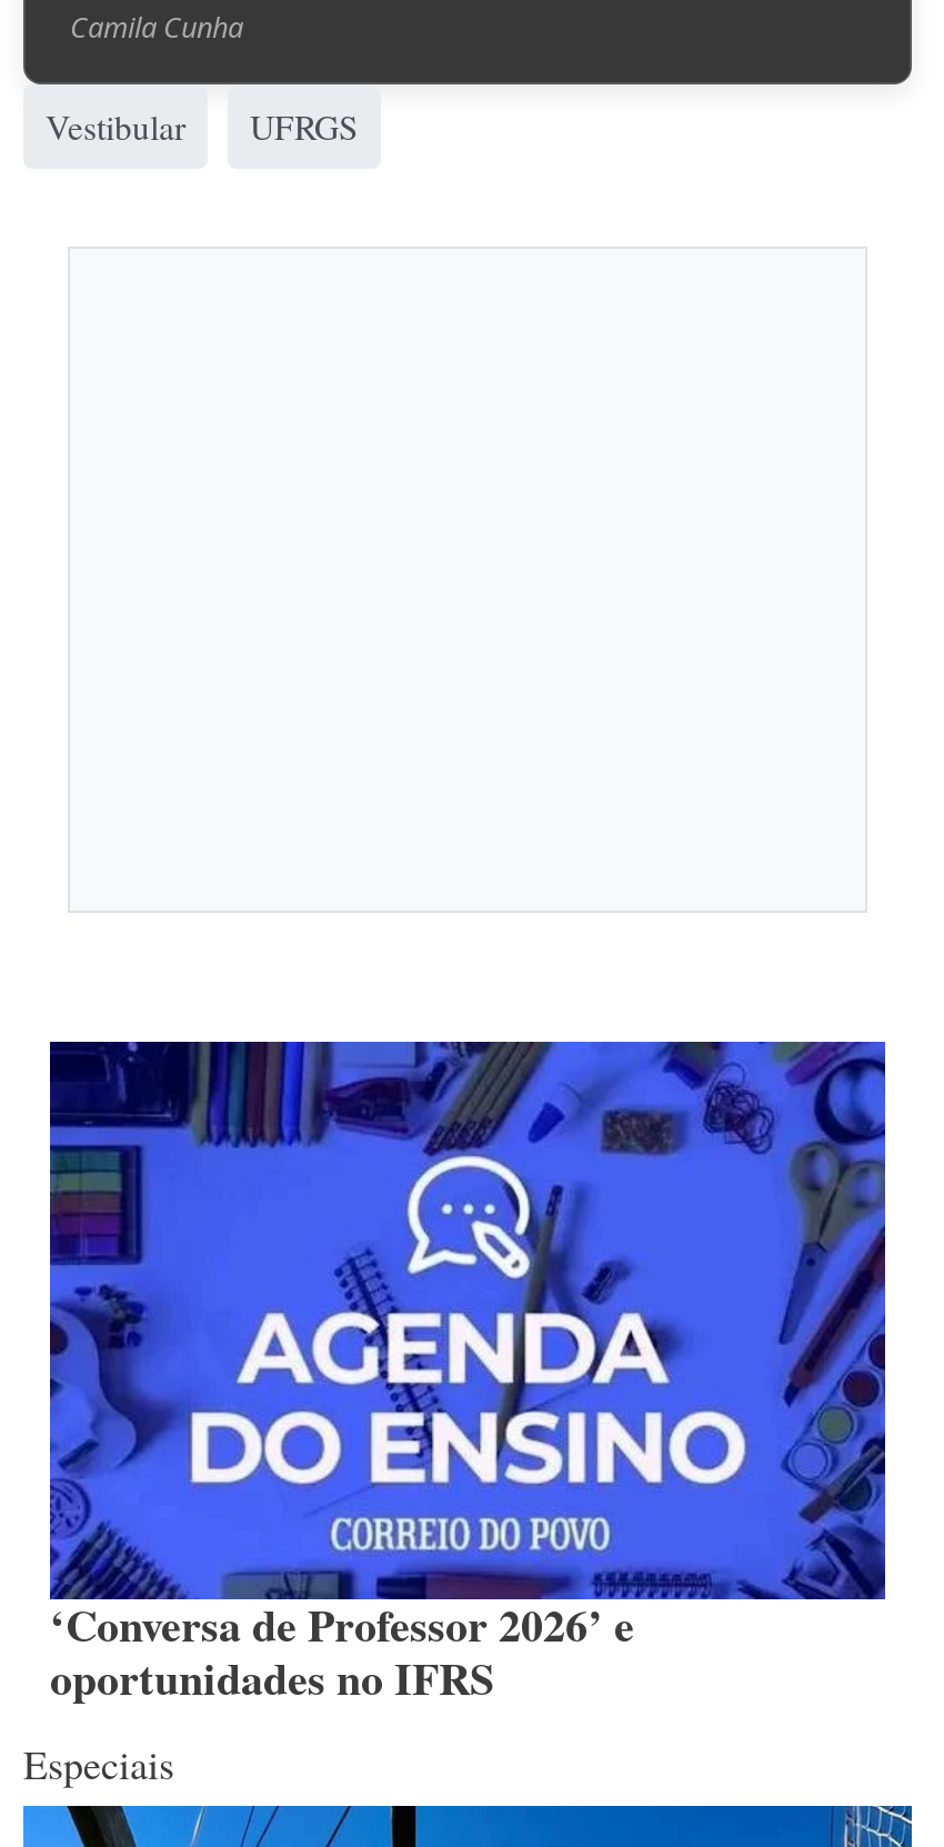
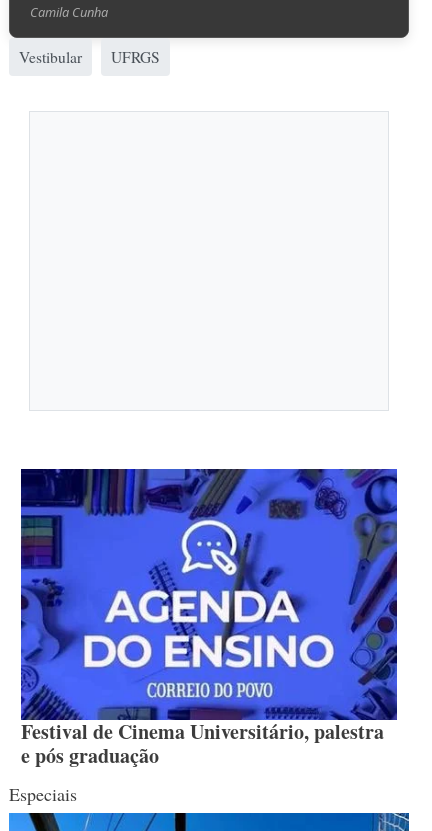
[50,1593,634,1711] ‘Conversa de Professor 2026’ e | oportunidades no IFRS -> [21,716,384,769] Festival de Cinema Universitário, palestra | e pós graduação

